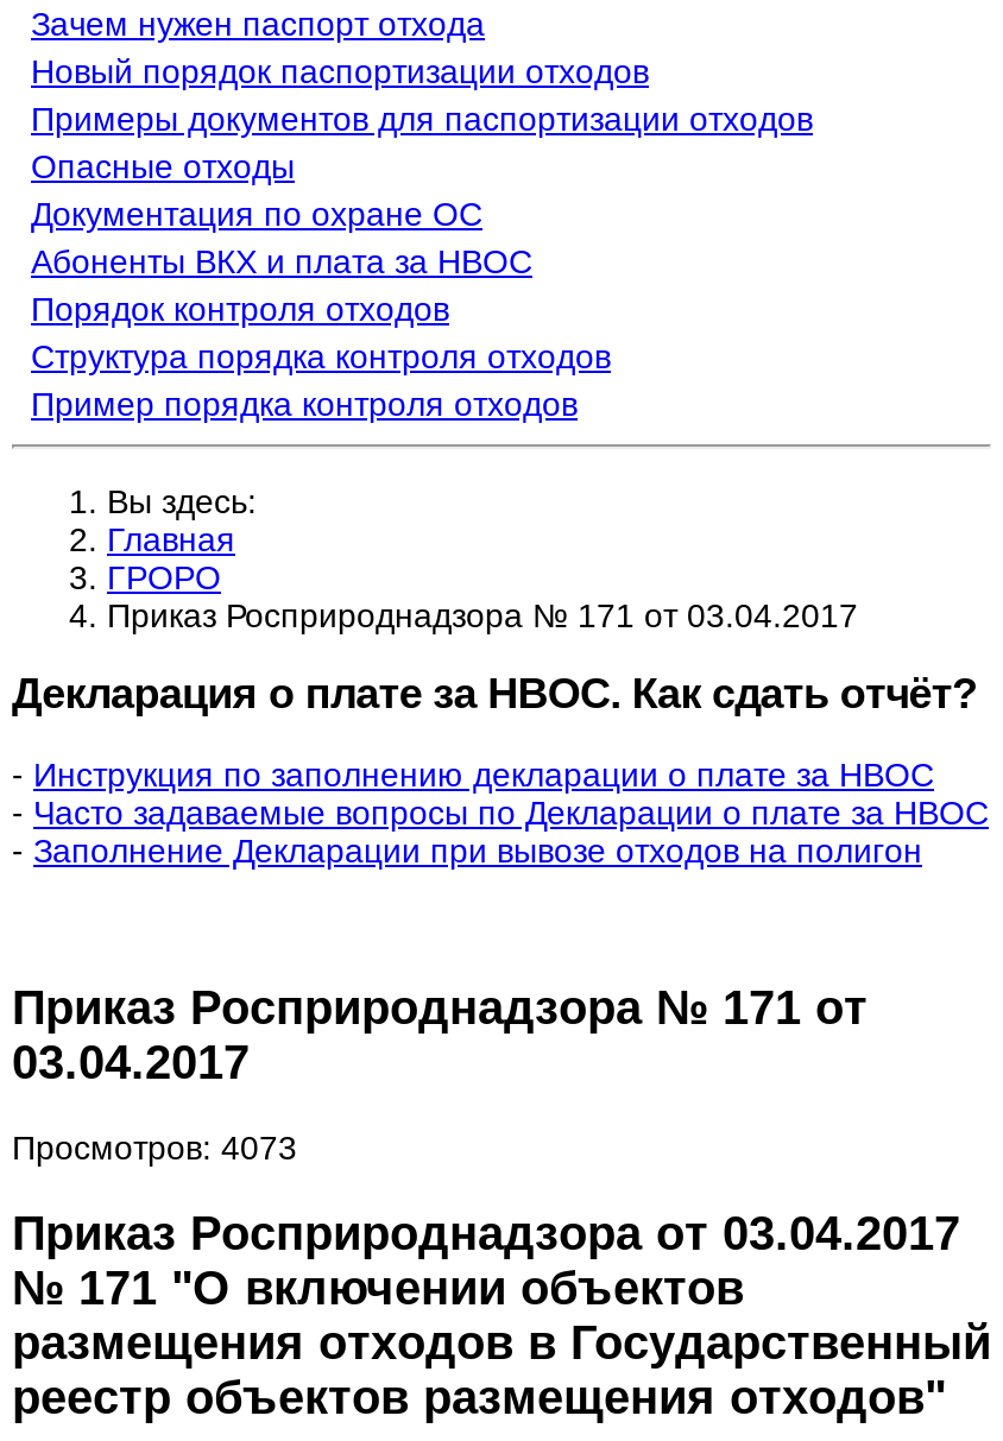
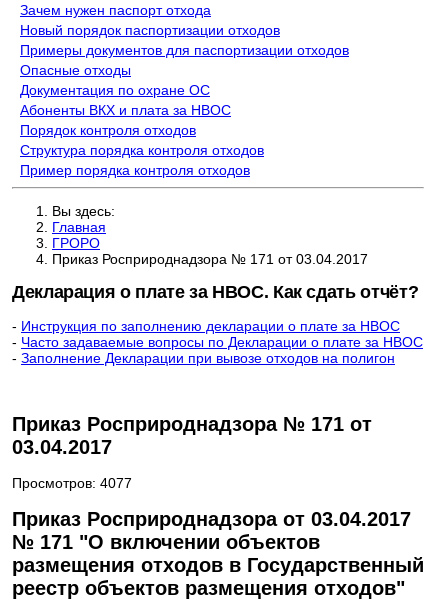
[12,1129,297,1167] Просмотров: 4073 -> [12,475,132,491] Просмотров: 4077

